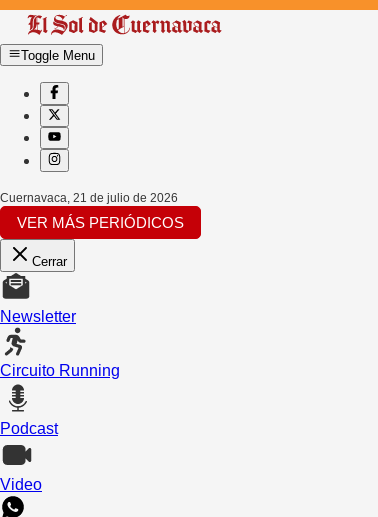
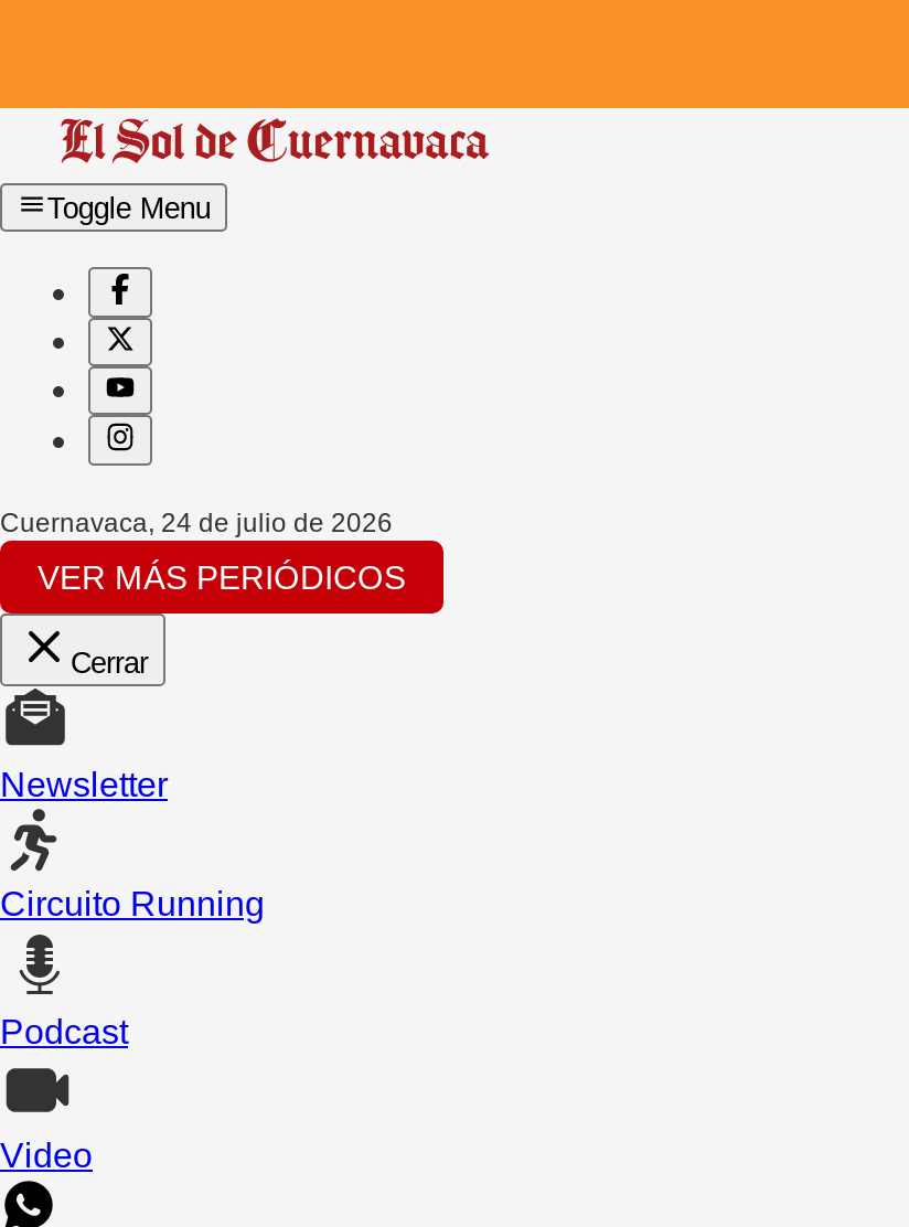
[0,191,178,205] Cuernavaca, 21 de julio de 2026 -> [0,507,393,538] Cuernavaca, 24 de julio de 2026

